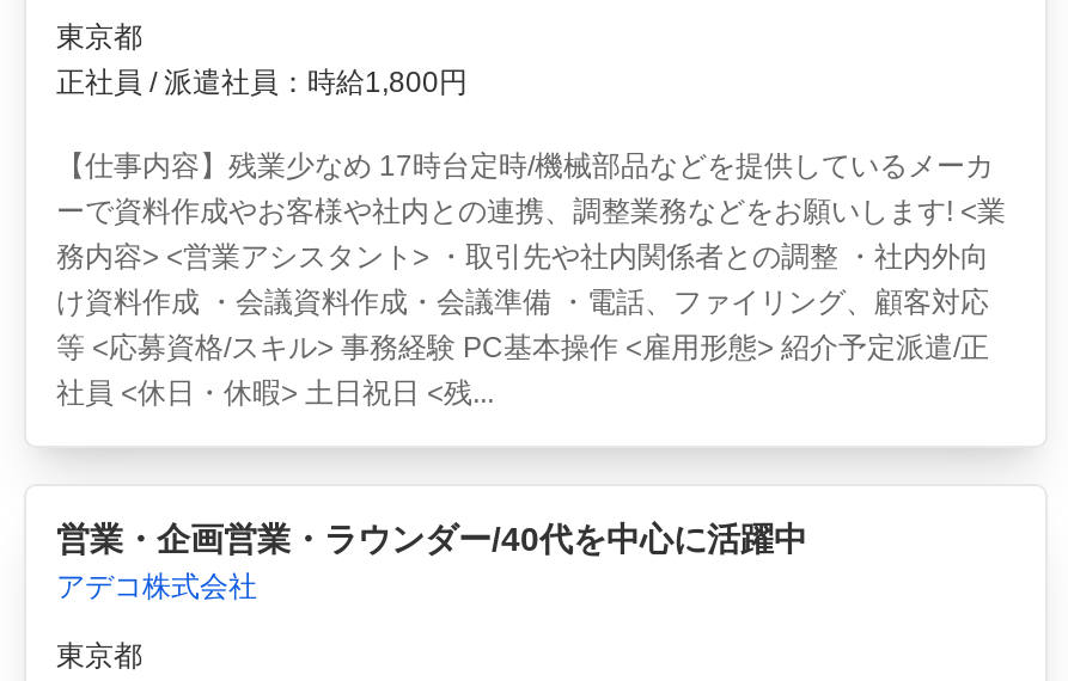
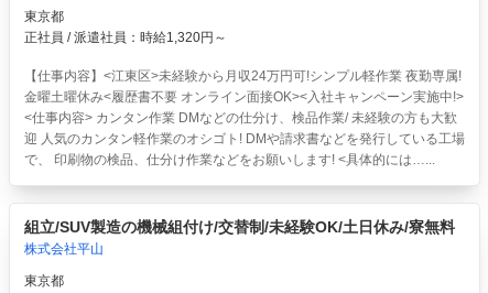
[56,65,468,99] 正社員 / 派遣社員：時給1,800円 -> [24,30,226,46] 正社員 / 派遣社員：時給1,320円～
[56,149,1006,410] 【仕事内容】残業少なめ 17時台定時/機械部品などを提供しているメーカ | ーで資料作成やお客様や社内との連携、調整業務などをお願いします! <業 | 務内容> <営業アシスタント> ・取引先や社内関係者との調整 ・社内外向 | け資料作成 ・会議資料作成・会議準備 ・電話、ファイリング、顧客対応 | 等 <応募資格/スキル> 事務経験 PC基本操作 <雇用形態> 紹介予定派遣/正 | 社員 <休日・休暇> 土日祝日 <残... -> [24,69,464,168] 【仕事内容】<江東区>未経験から月収24万円可!シンプル軽作業 夜勤専属! | 金曜土曜休み<履歴書不要 オンライン面接OK><入社キャンペーン実施中!> | <仕事内容> カンタン作業 DMなどの仕分け、検品作業/ 未経験の方も大歓 | 迎 人気のカンタン軽作業のオシゴト! DMや請求書などを発行している工場 | で、 印刷物の検品、仕分け作業などをお願いします! <具体的には…...
[56,519,807,603] 営業・企画営業・ラウンダー/40代を中心に活躍中 | アデコ株式会社 -> [24,219,454,257] 組立/SUV製造の機械組付け/交替制/未経験OK/土日休み/寮無料 | 株式会社平山

